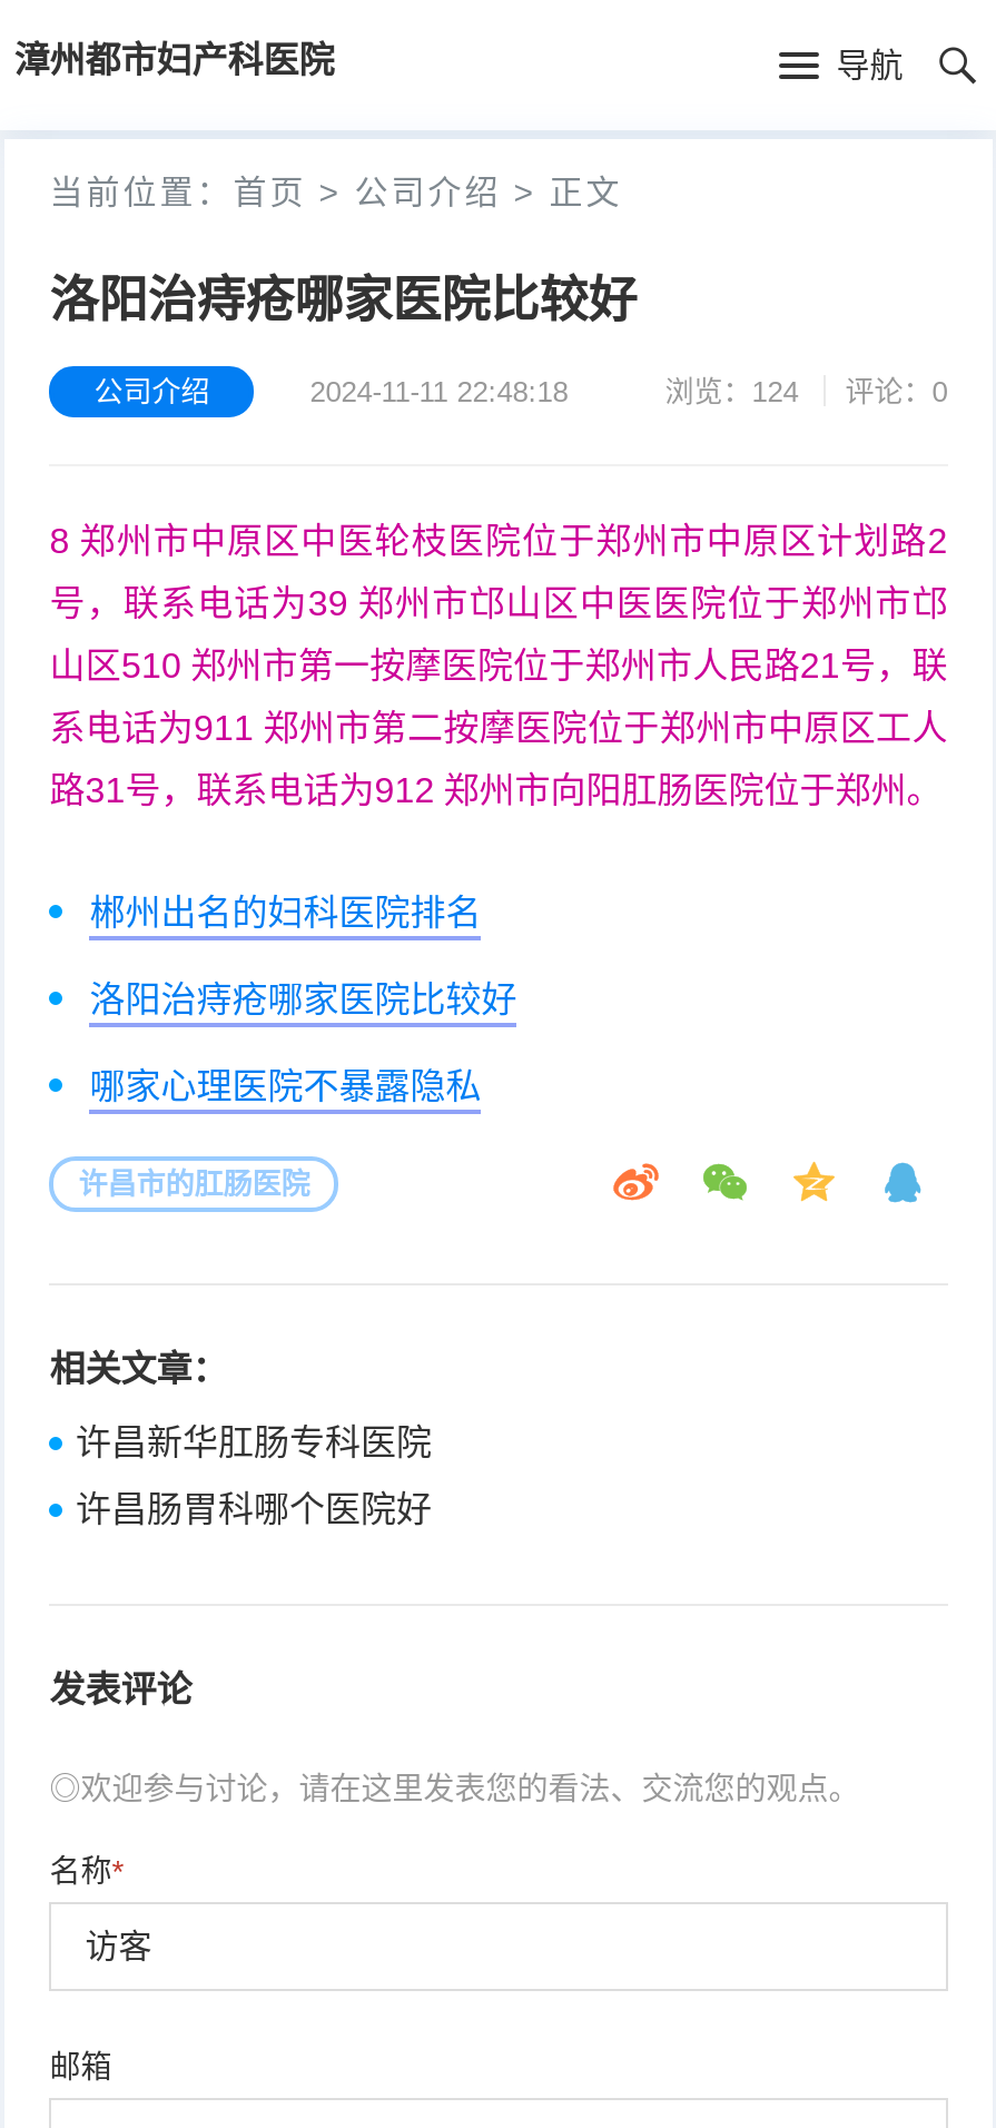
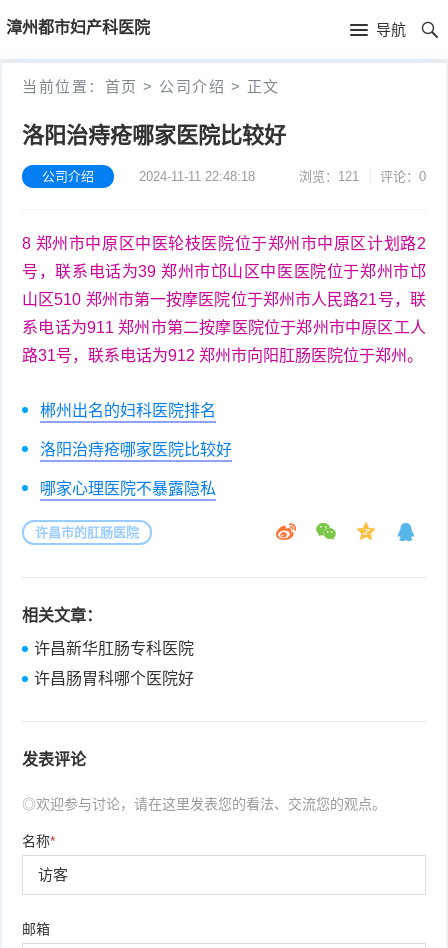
[665,375,948,408] 浏览：124 评论：0 -> [299,169,426,184] 浏览：121 评论：0

